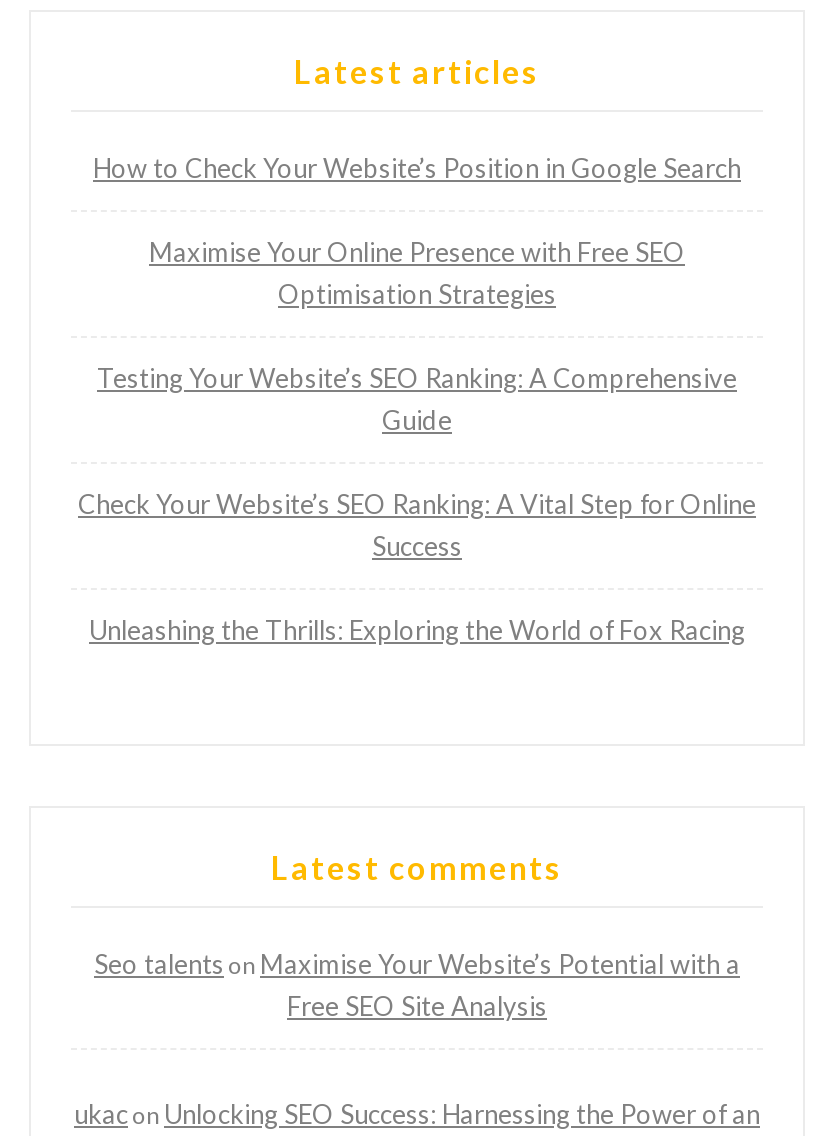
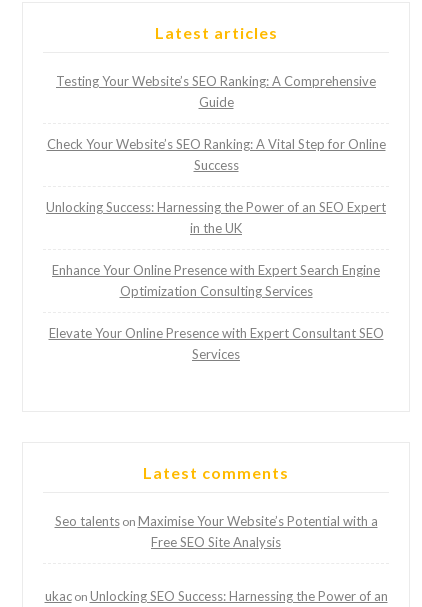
[93,152,741,310] How to Check Your Website’s Position in Google Search | Maximise Your Online Presence with Free SEO | Optimisation Strategies -> none
moved [78,362,756,562] -> [46,73,385,173]: Testing Your Website’s SEO Ranking: A Comprehensive | Guide | Check Your Website’s SEO Ranking: A Vital Step for Online | Success
[89,614,745,646] Unleashing the Thrills: Exploring the World of Fox Racing -> [46,199,386,362] Unlocking Success: Harnessing the Power of an SEO Expert | in the UK | Enhance Your Online Presence with Expert Search Engine | Optimization Consulting Services | Elevate Your Online Presence with Expert Consultant SEO | Services

